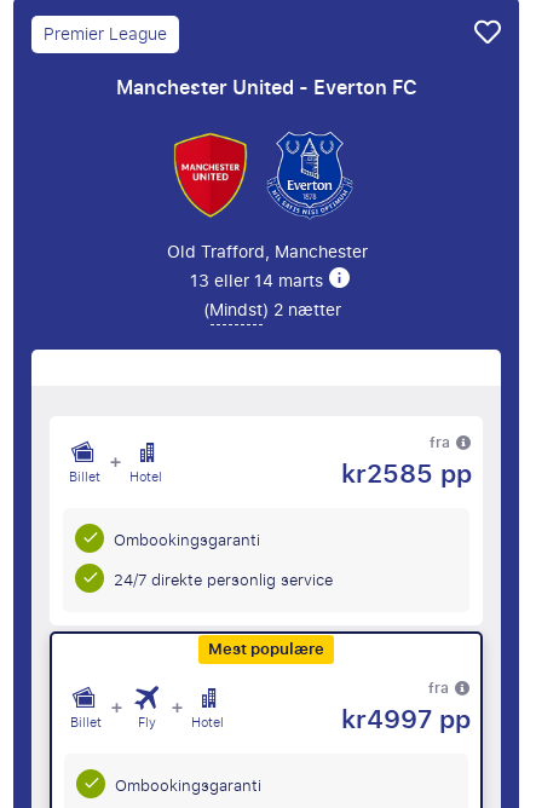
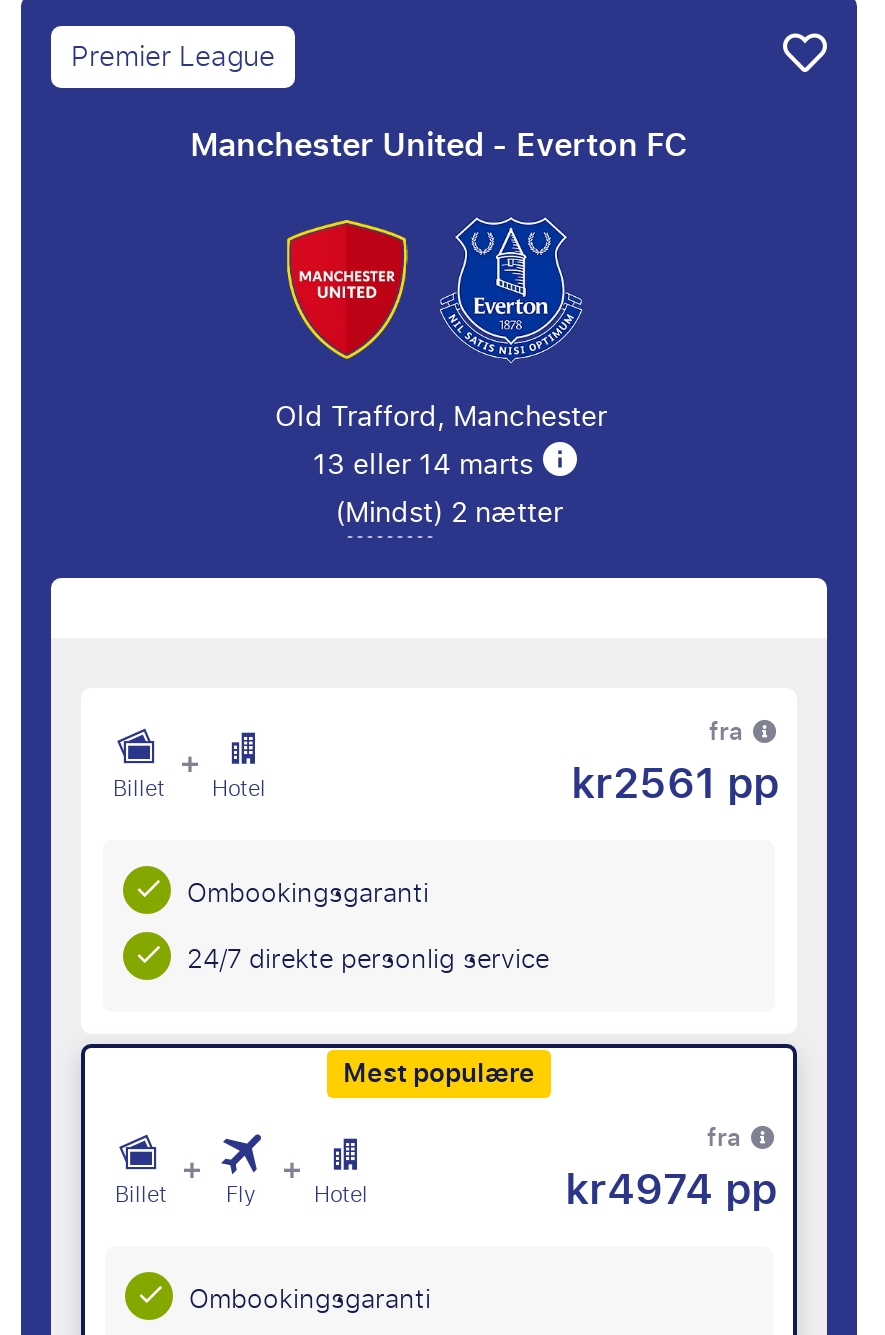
[341,451,472,498] kr2585 pp -> [571,746,779,824] kr2561 pp
[341,696,471,744] kr4997 pp -> [565,1152,777,1230] kr4974 pp

